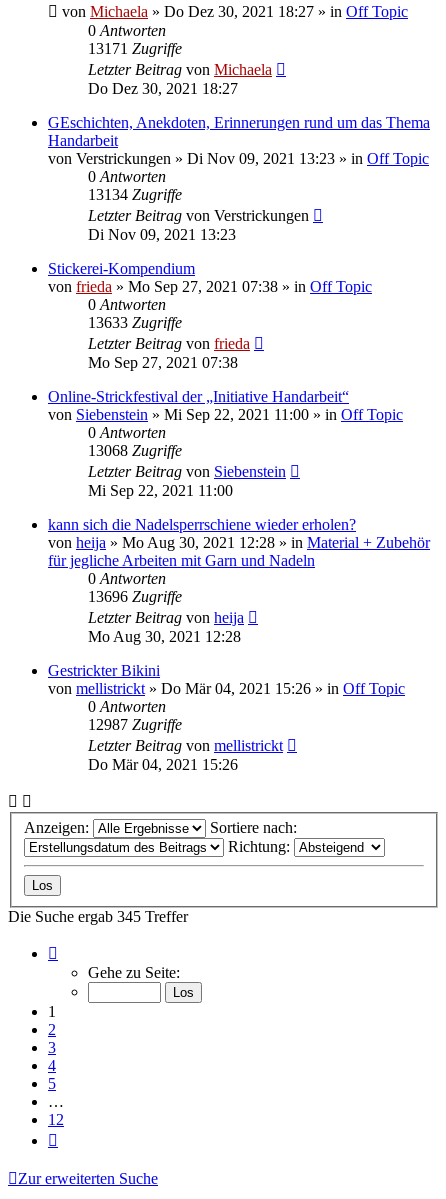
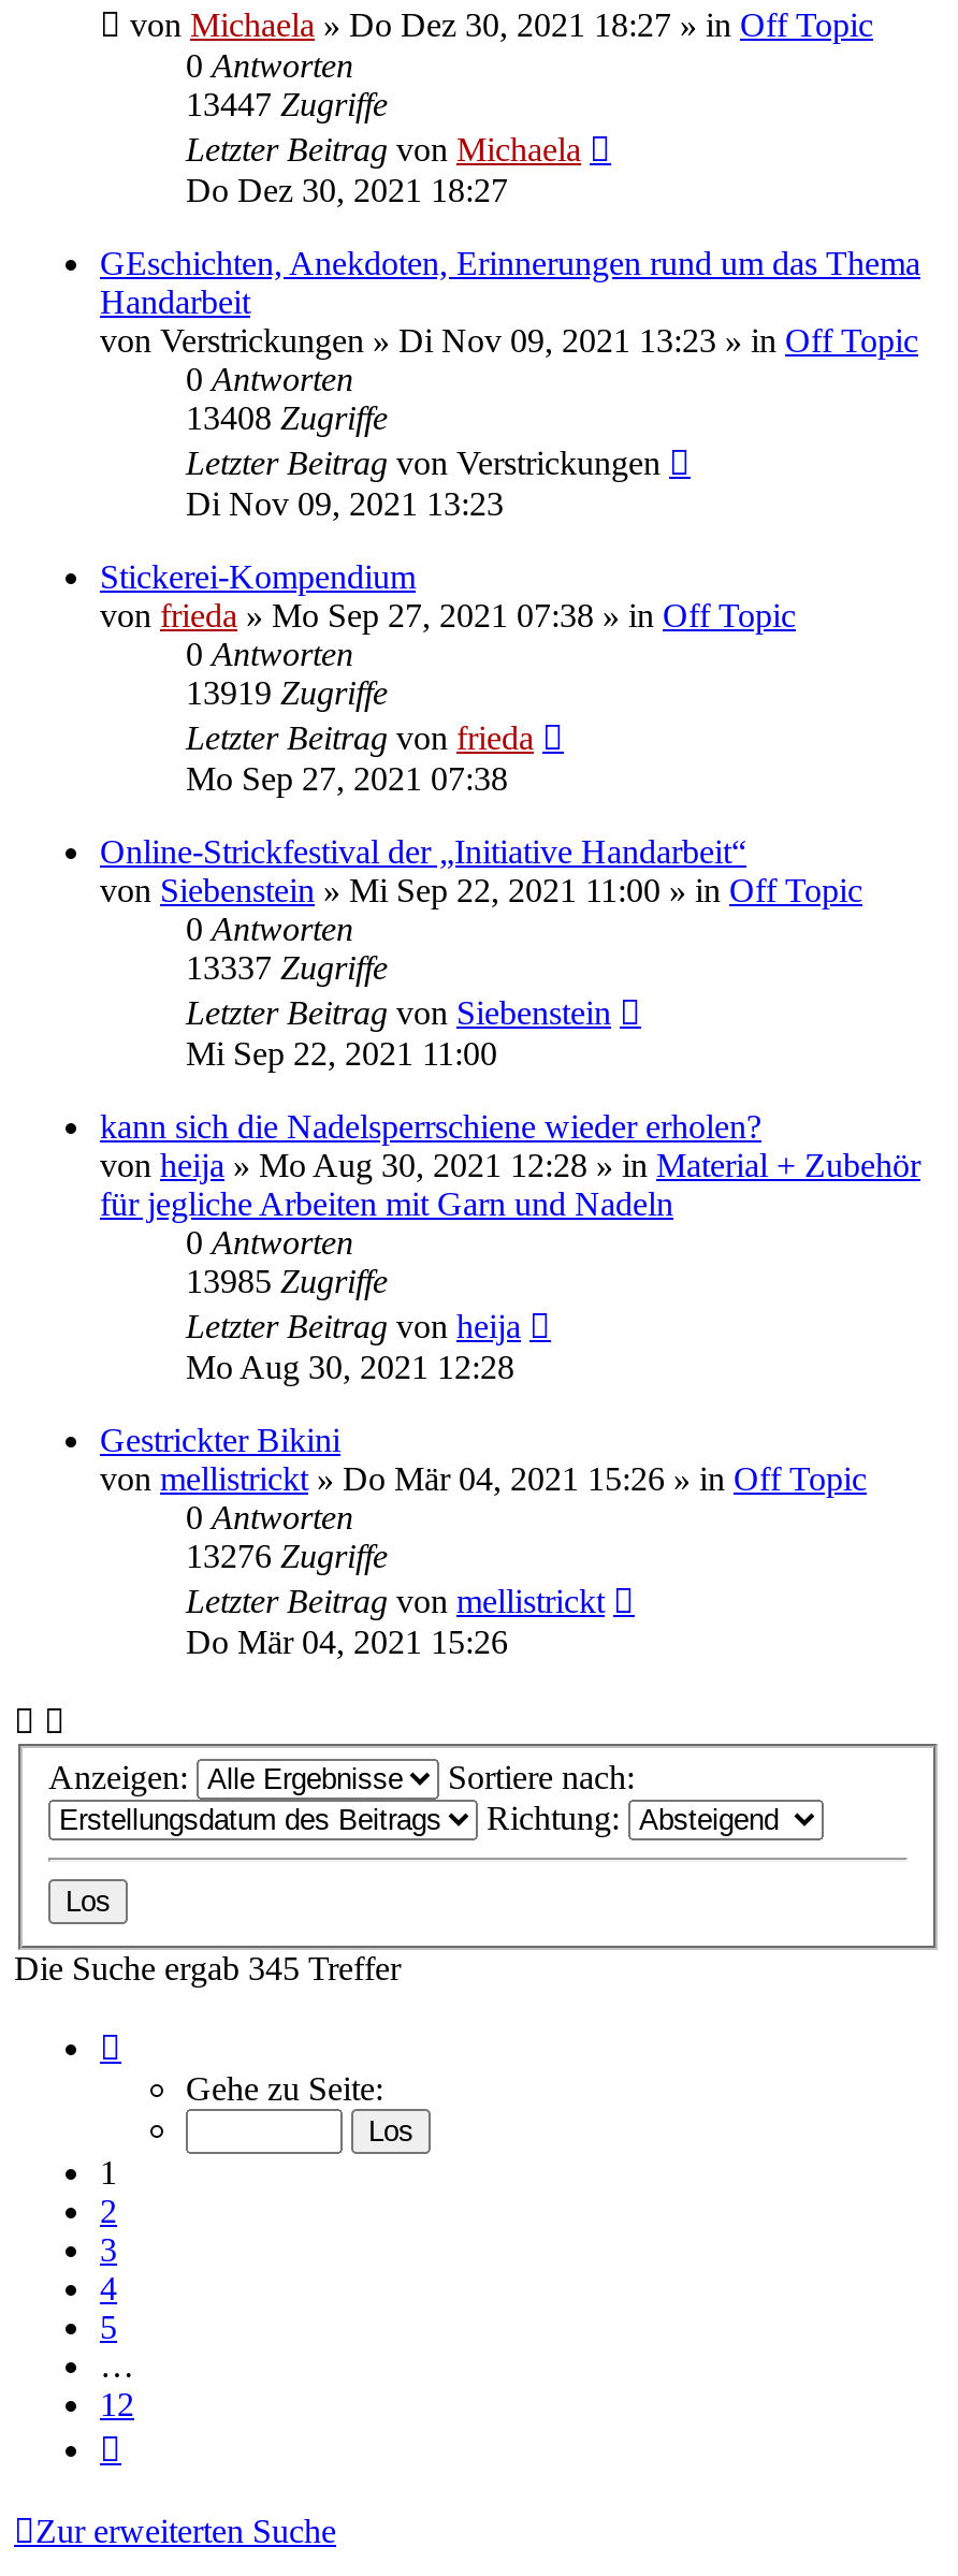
[88,40,182,57] 13171 Zugriffe -> [186,86,388,122] 13447 Zugriffe
[88,186,182,203] 13134 Zugriffe -> [186,399,388,436] 13408 Zugriffe
[88,314,182,331] 13633 Zugriffe -> [186,674,388,711] 13919 Zugriffe
[88,442,182,459] 13068 Zugriffe -> [186,949,388,986] 13337 Zugriffe
[88,588,182,605] 13696 Zugriffe -> [186,1263,388,1299] 13985 Zugriffe
[88,716,182,733] 12987 Zugriffe -> [186,1537,388,1574] 13276 Zugriffe

